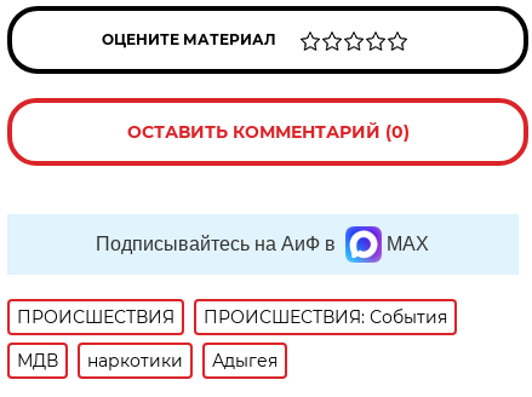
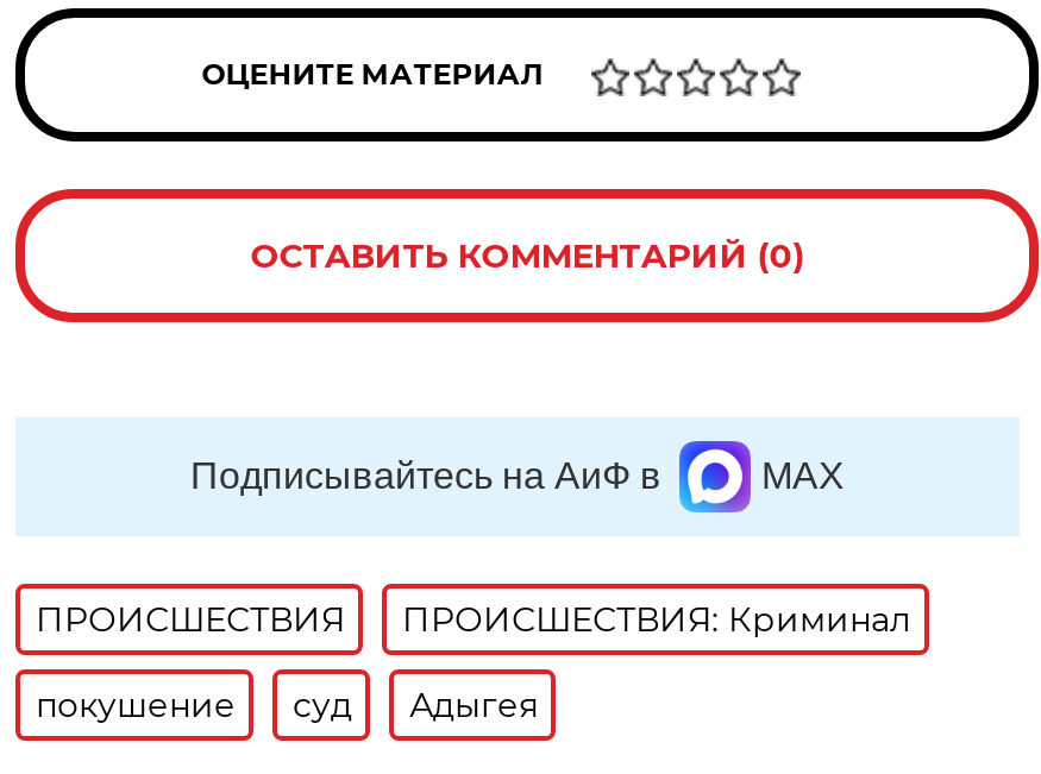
[204,306,448,328] ПРОИСШЕСТВИЯ: События -> [402,598,911,640] ПРОИСШЕСТВИЯ: Криминал
[17,350,183,371] МДВ | наркотики -> [35,683,352,726] покушение | суд

